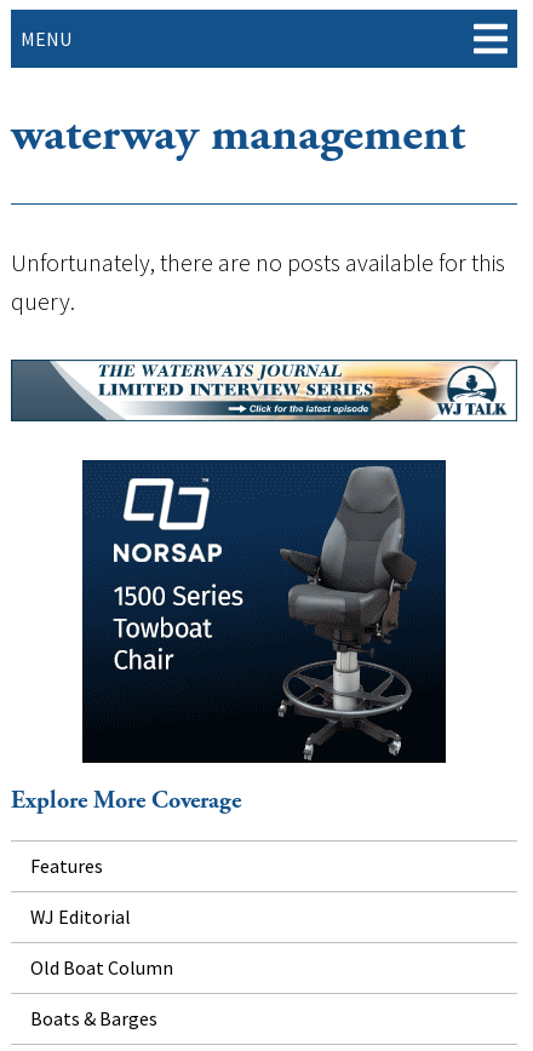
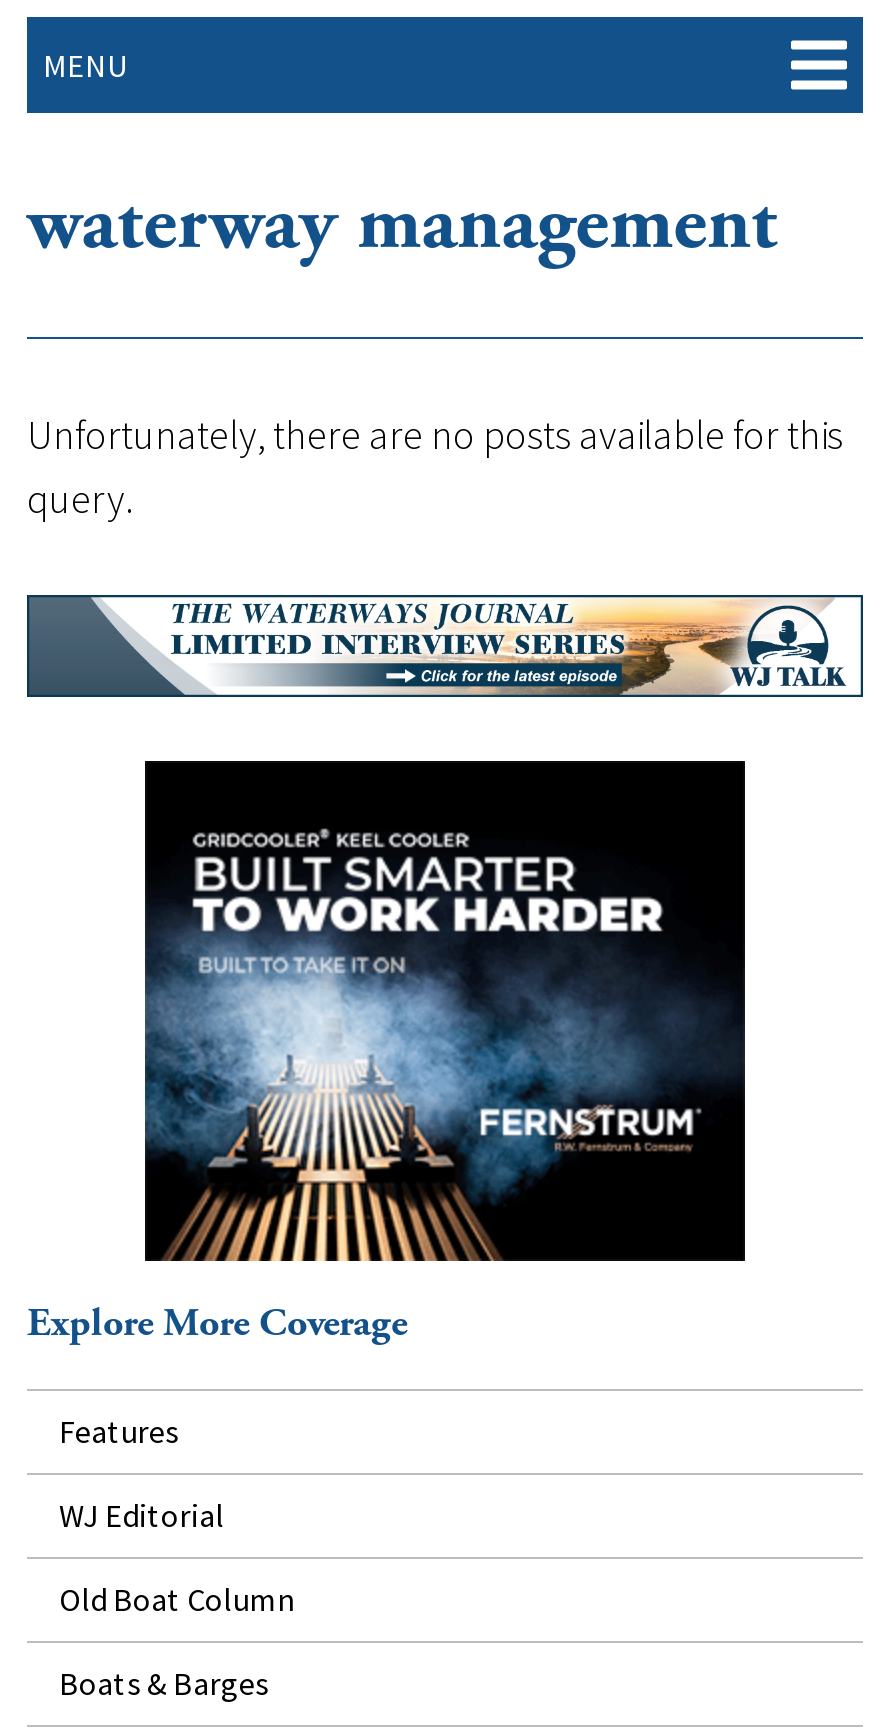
[82,460,446,764] [image] -> [145,761,745,1263] [image]

